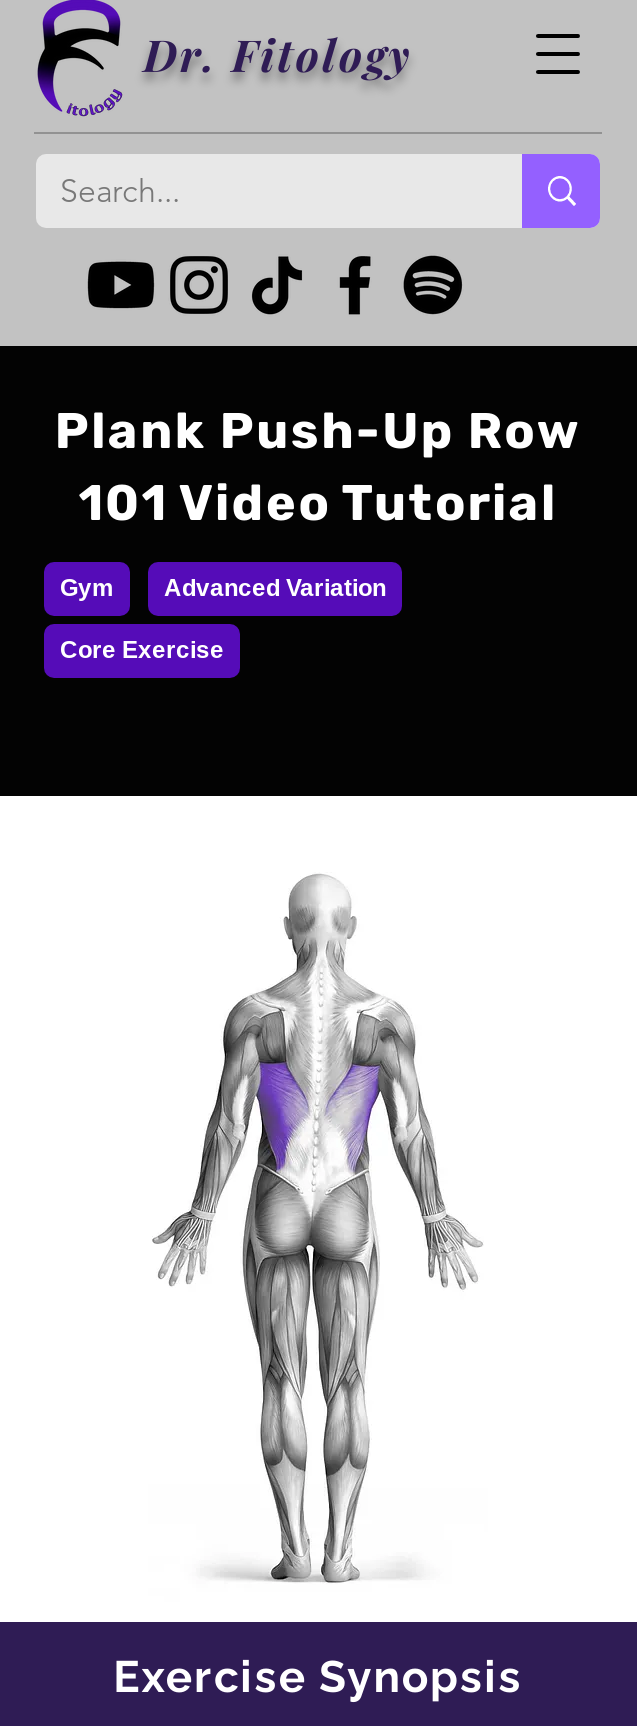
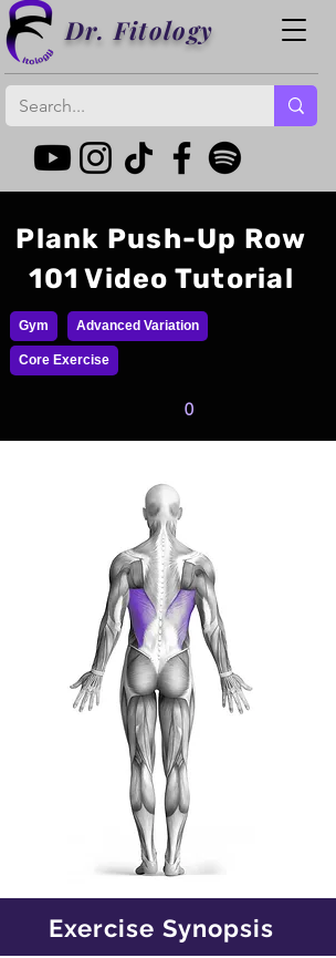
none -> [185,399,195,420] 0

